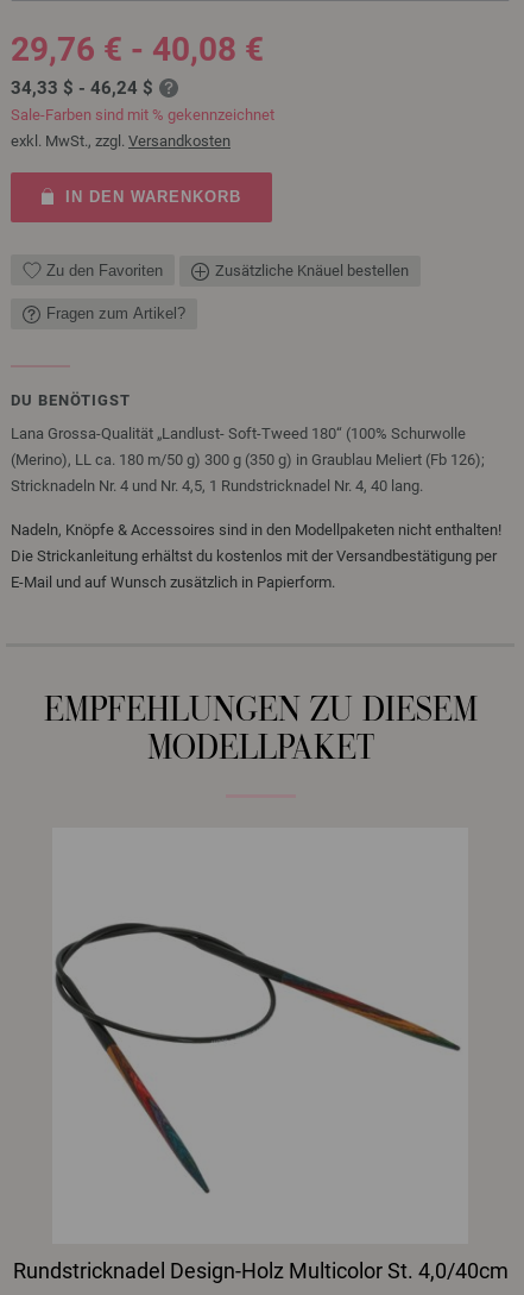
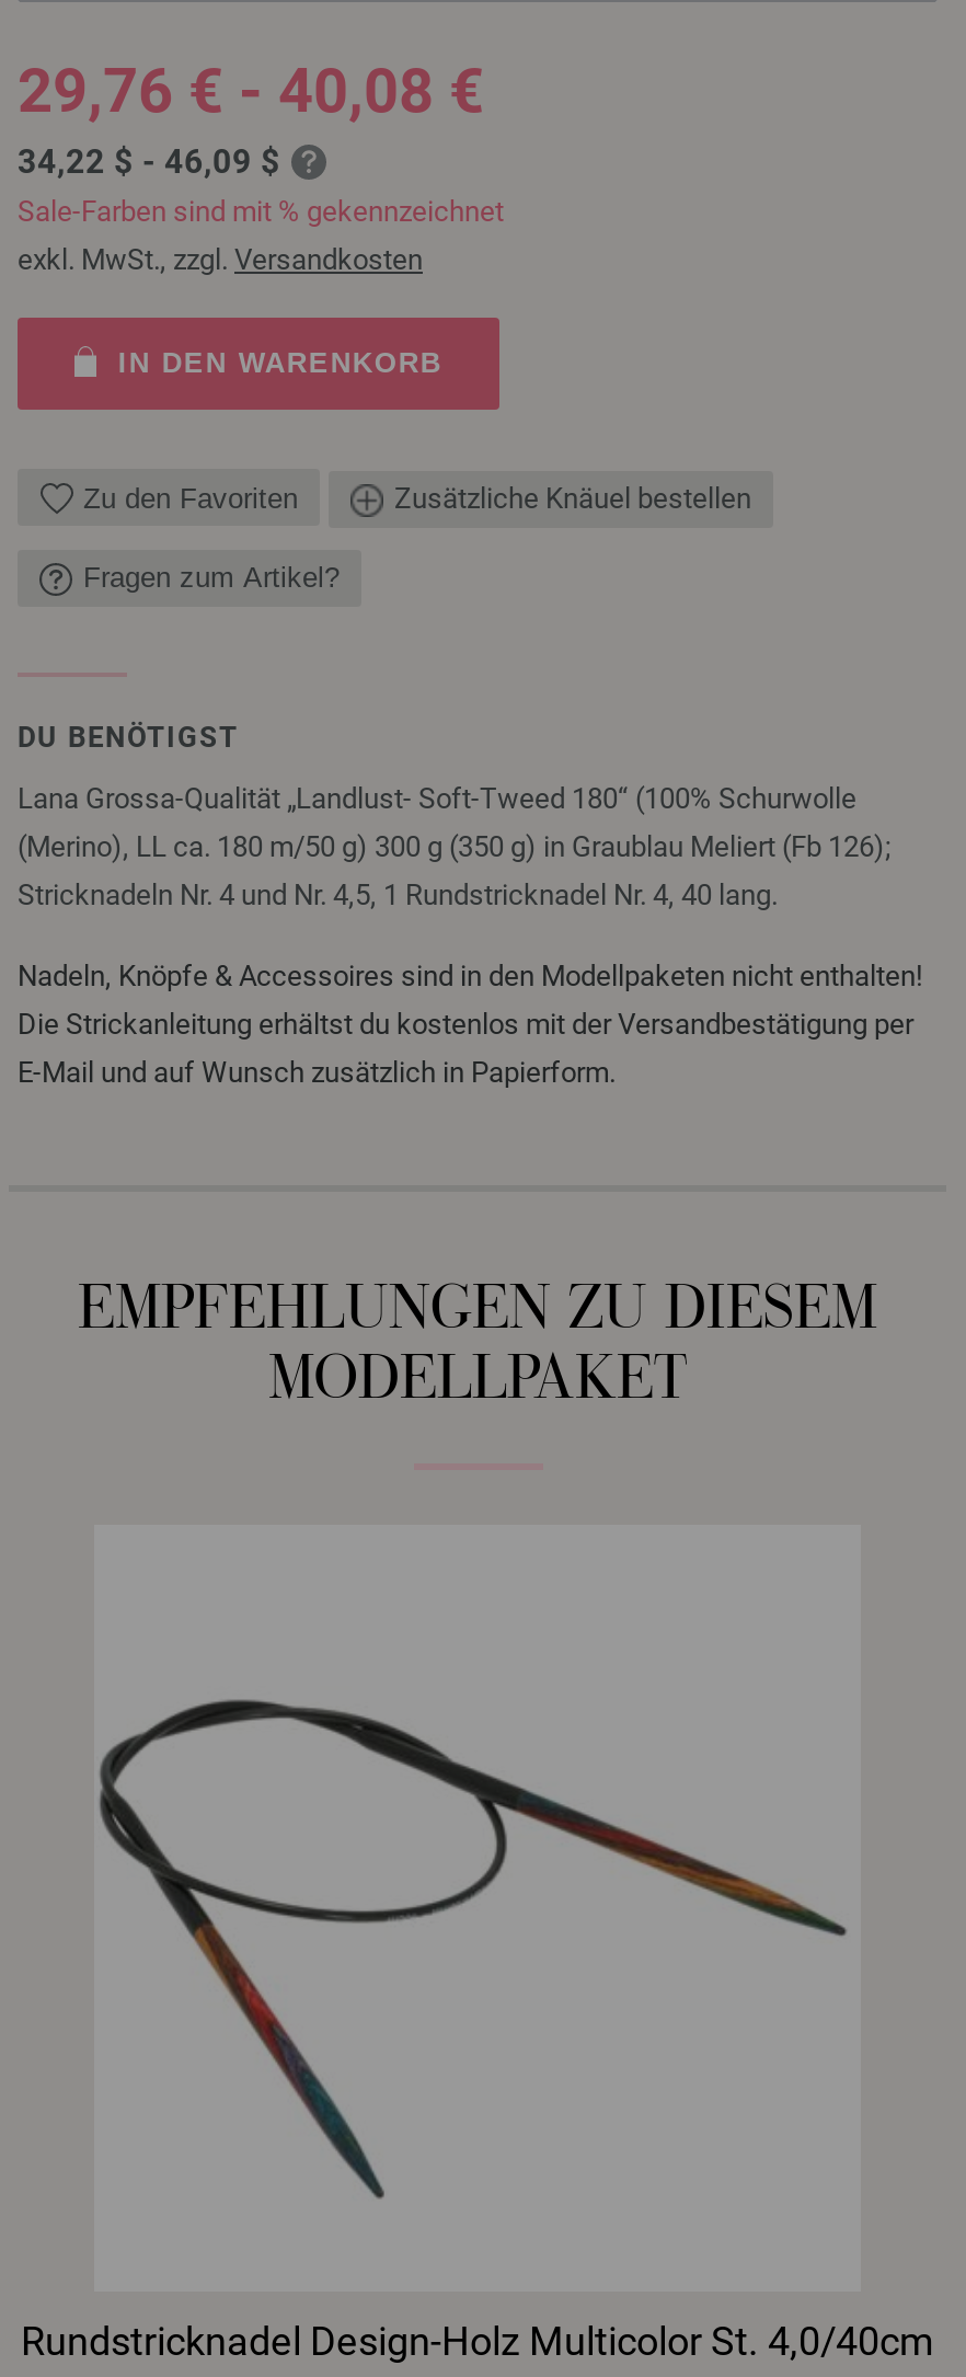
[11,77,153,99] 34,33 $ - 46,24 $ -> [18,142,280,182] 34,22 $ - 46,09 $

